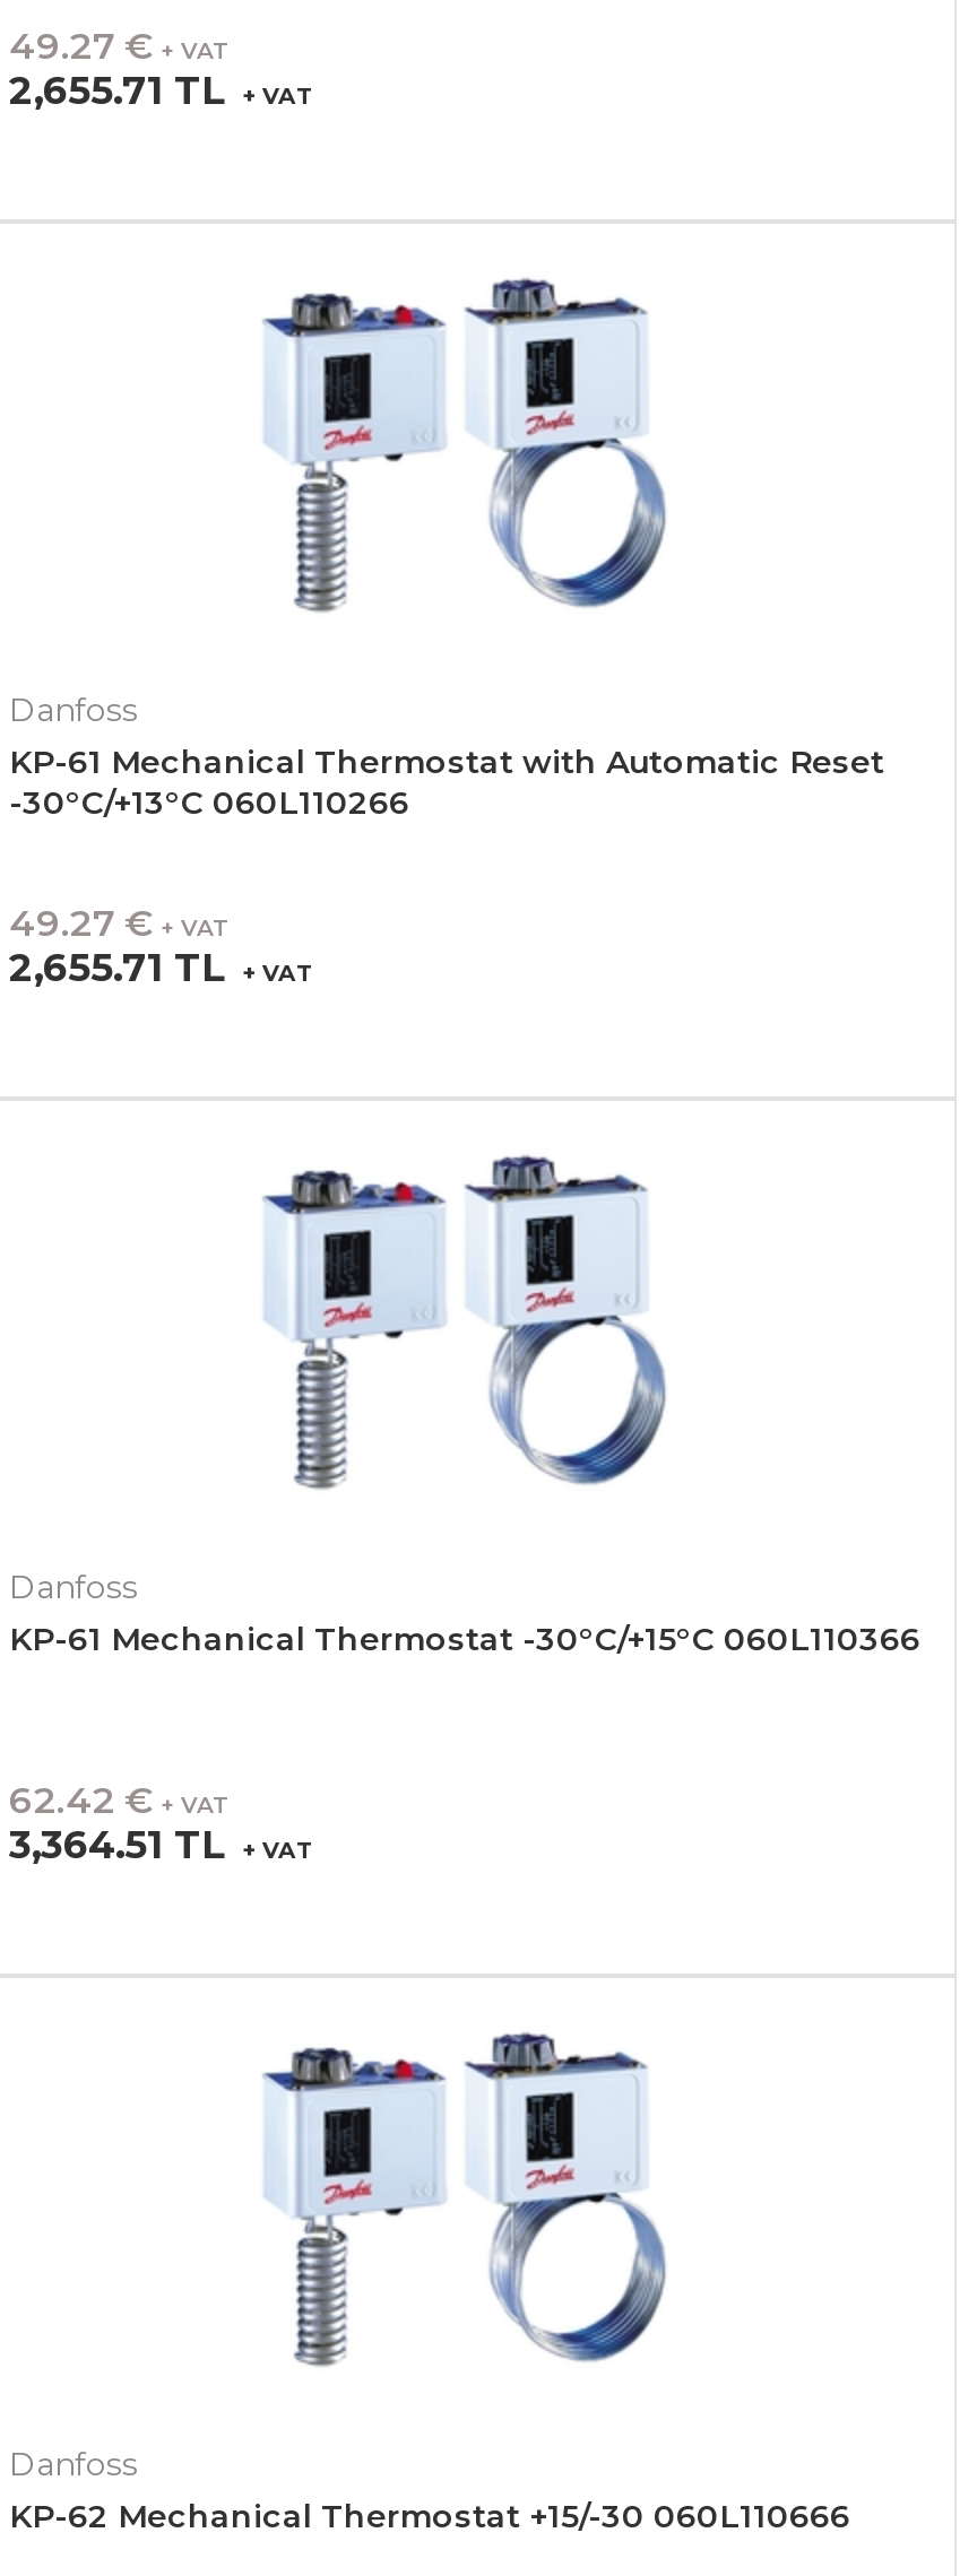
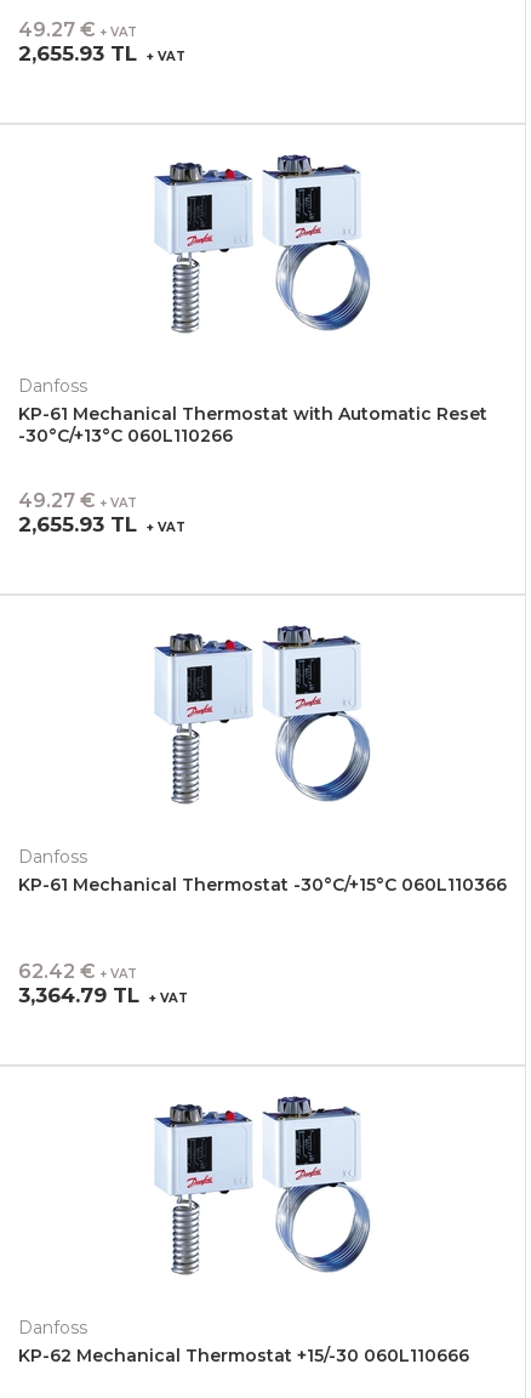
[9,68,314,113] 2,655.71 TL + VAT -> [18,41,185,66] 2,655.93 TL + VAT
[9,945,314,990] 2,655.71 TL + VAT -> [18,512,185,536] 2,655.93 TL + VAT
[9,1822,314,1867] 3,364.51 TL + VAT -> [18,983,188,1007] 3,364.79 TL + VAT

